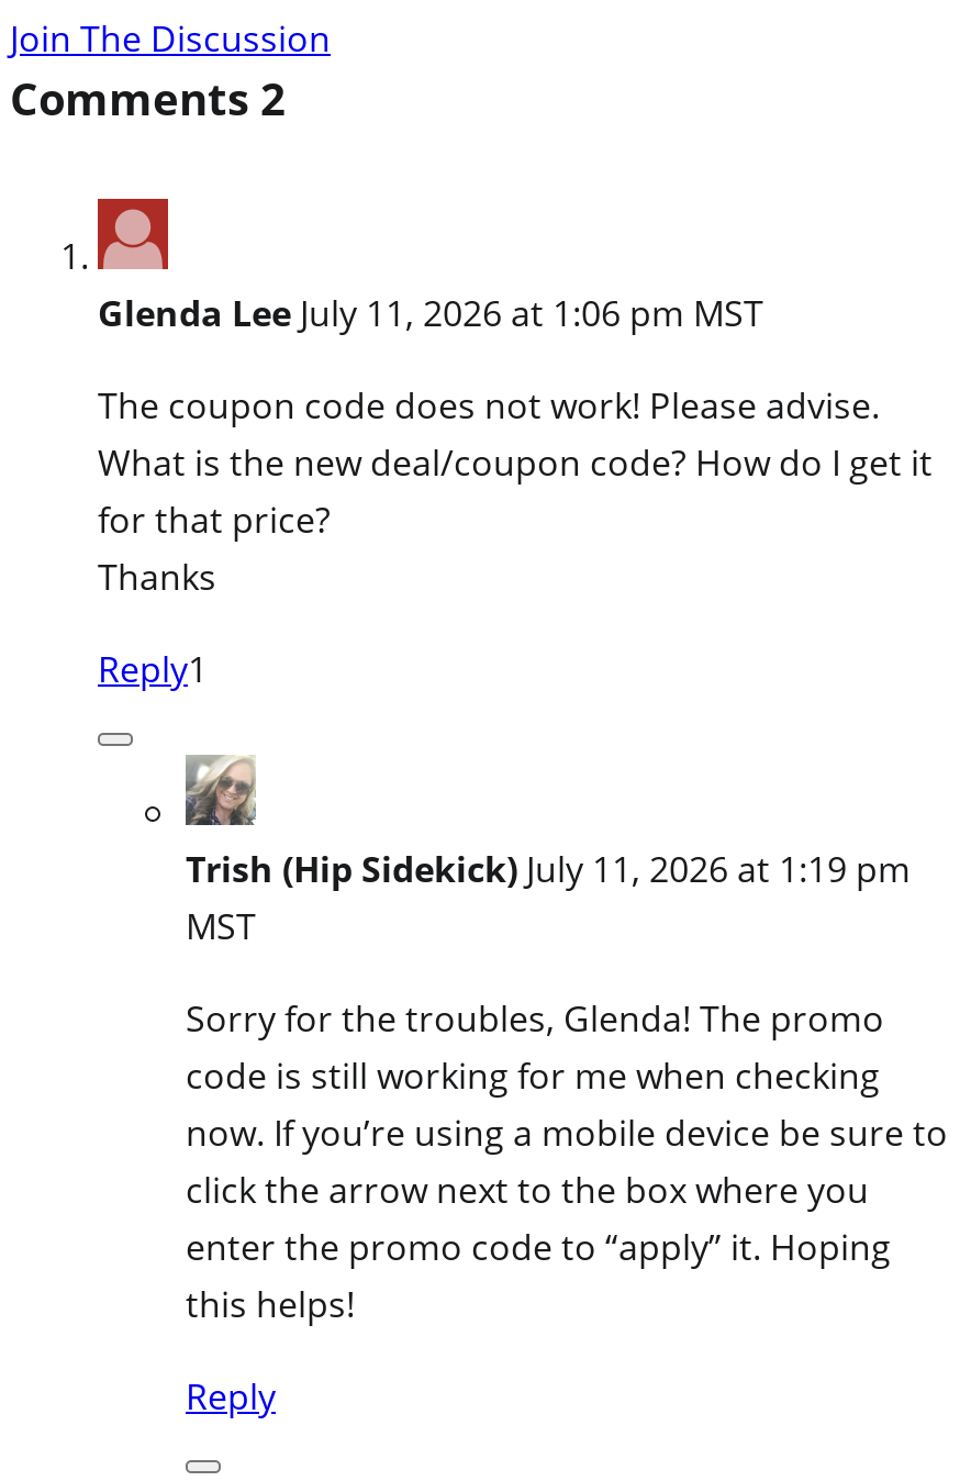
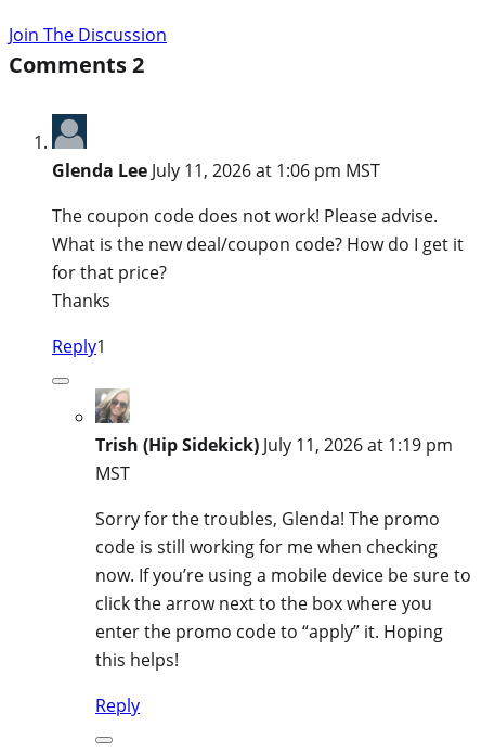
[96,197,170,271] [image] -> [51,113,88,150] [image]

